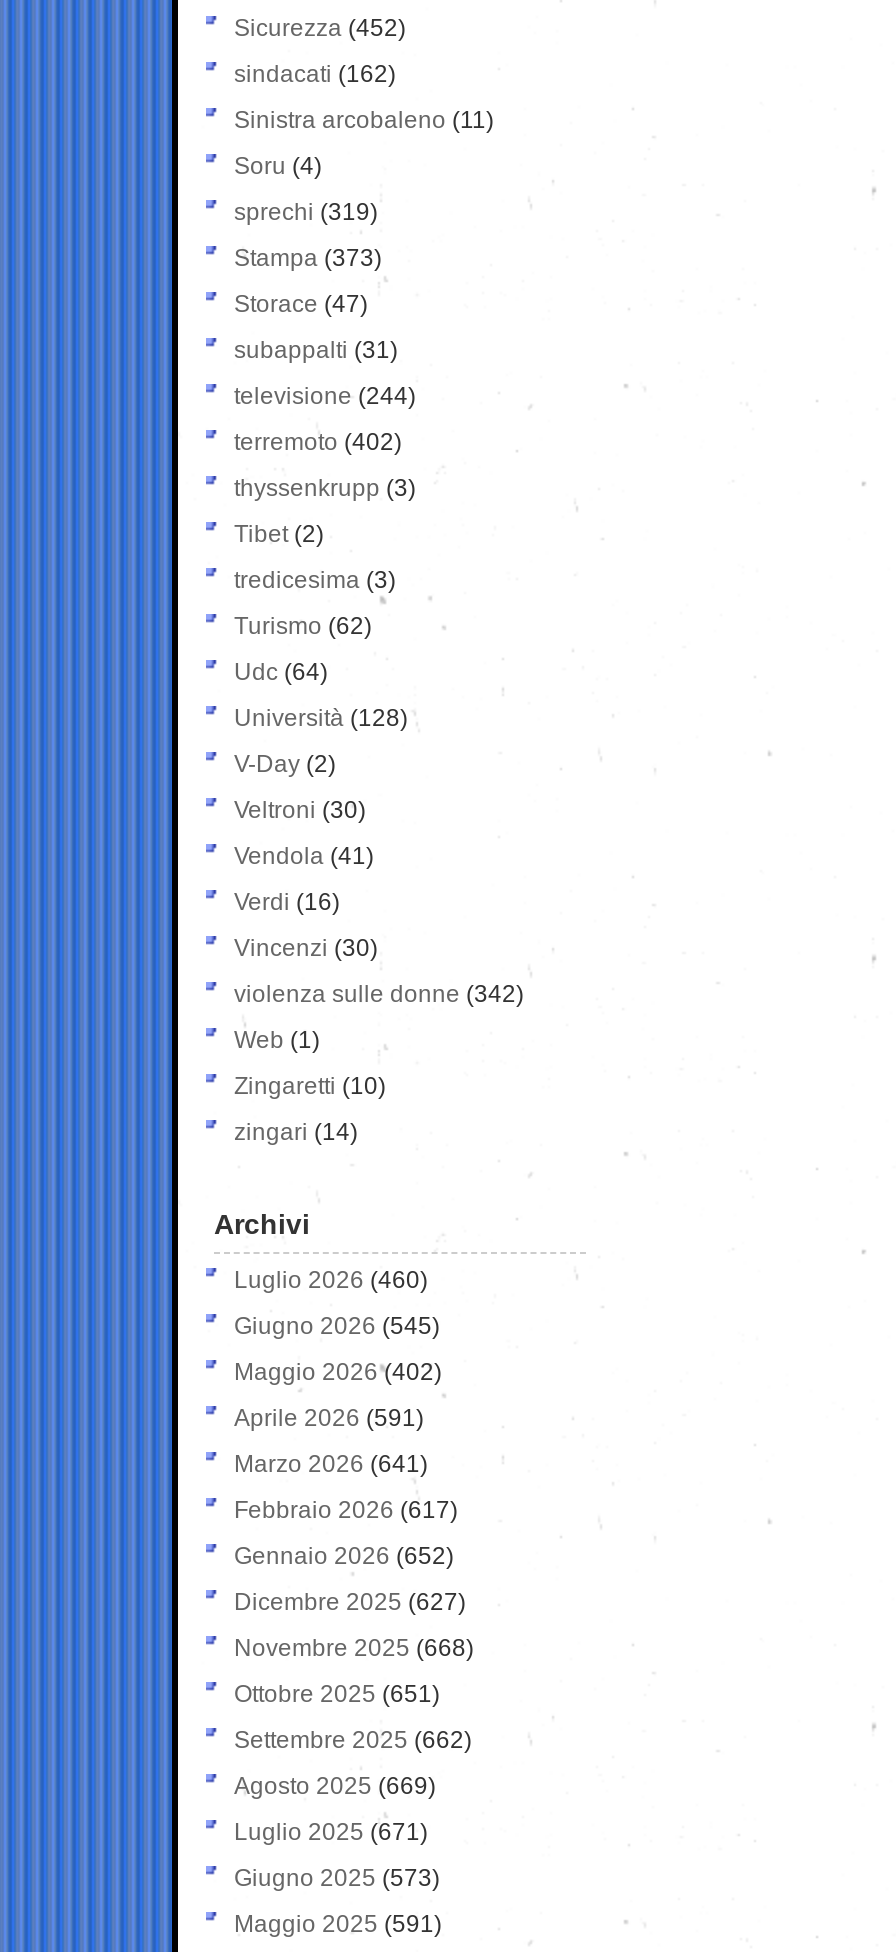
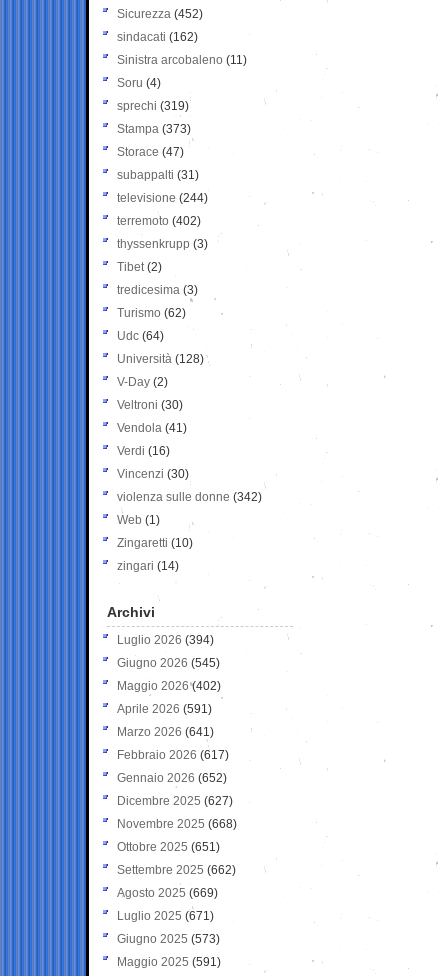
[234,1266,428,1294] Luglio 2026 (460) -> [117,633,214,647] Luglio 2026 (394)

